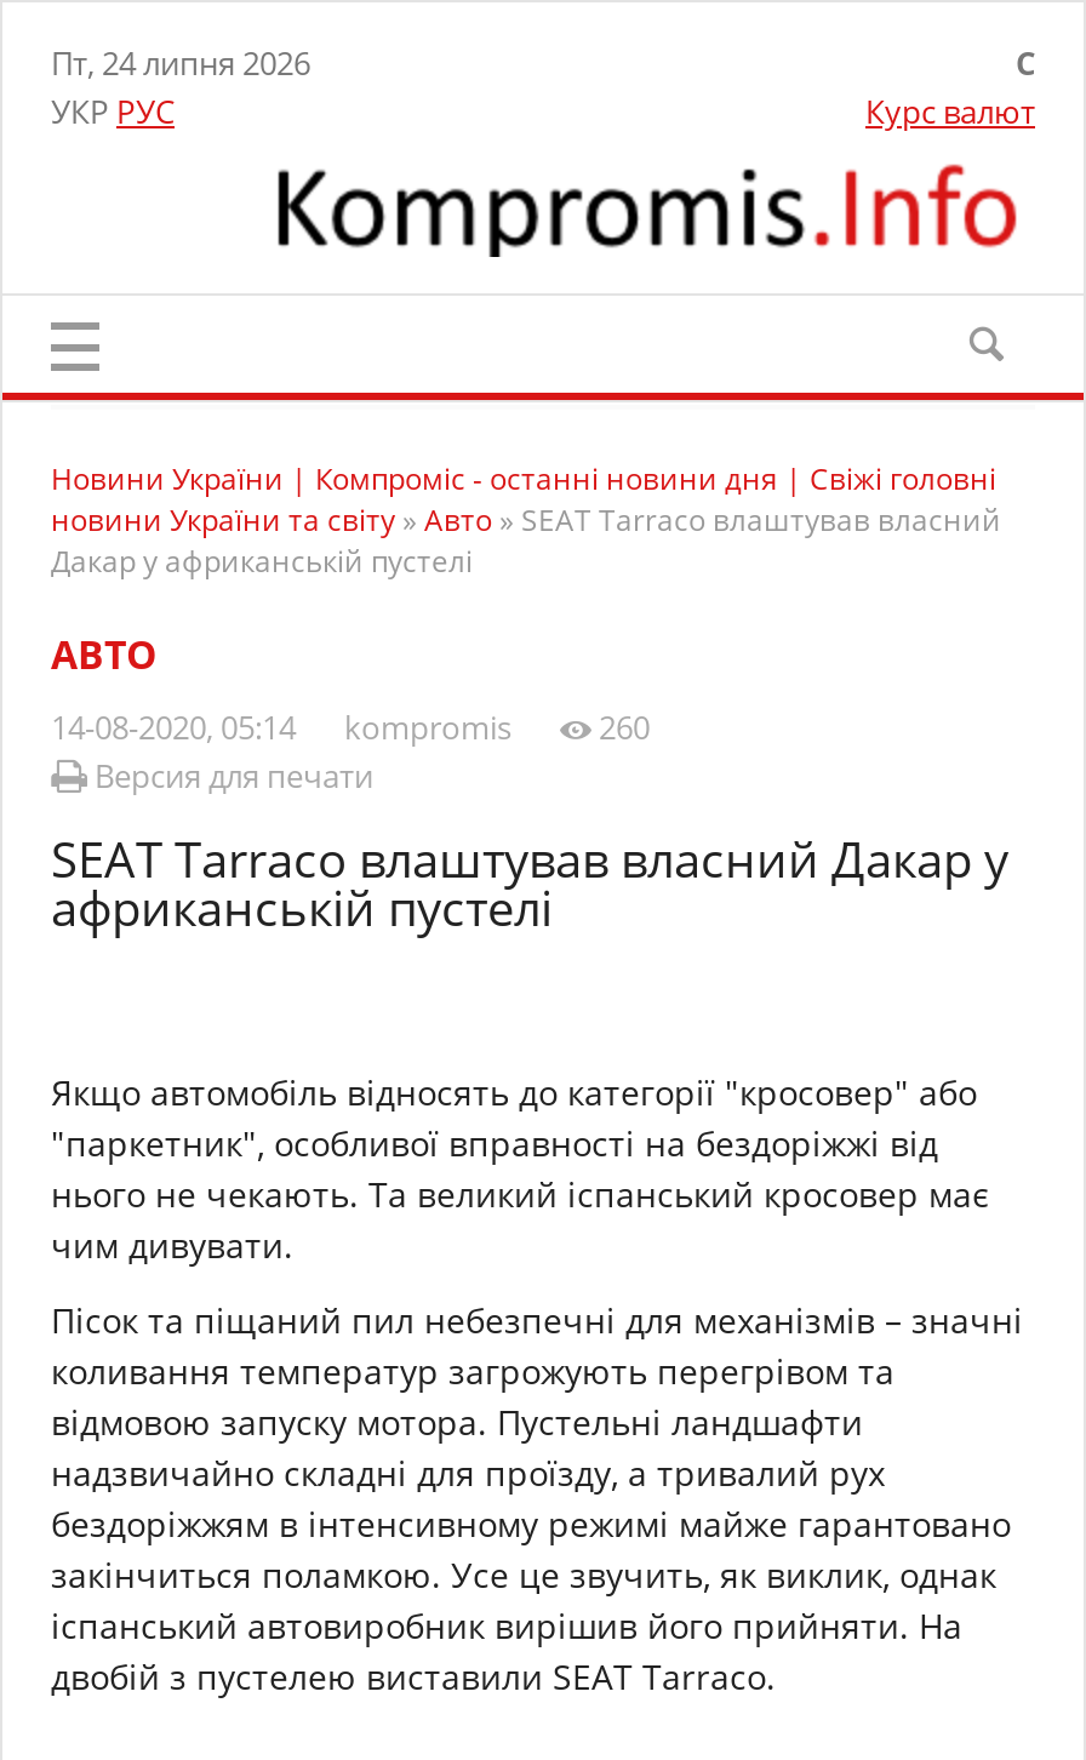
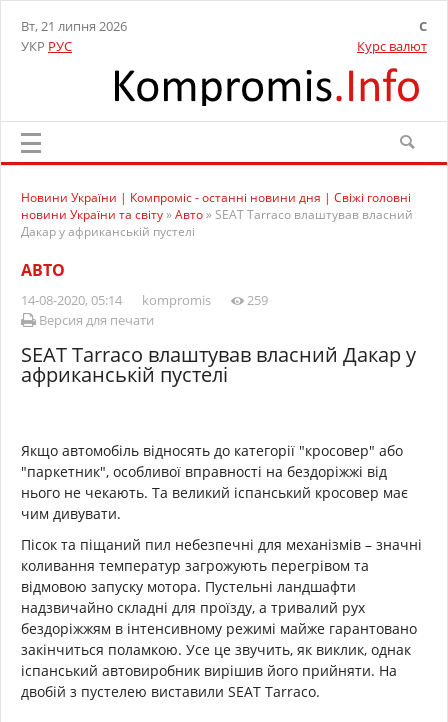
[51,41,310,85] Пт, 24 липня 2026 -> [21,17,127,35] Вт, 21 липня 2026
[51,705,650,749] 14-08-2020, 05:14 kompromis 260 -> [21,291,268,309] 14-08-2020, 05:14 kompromis 259

